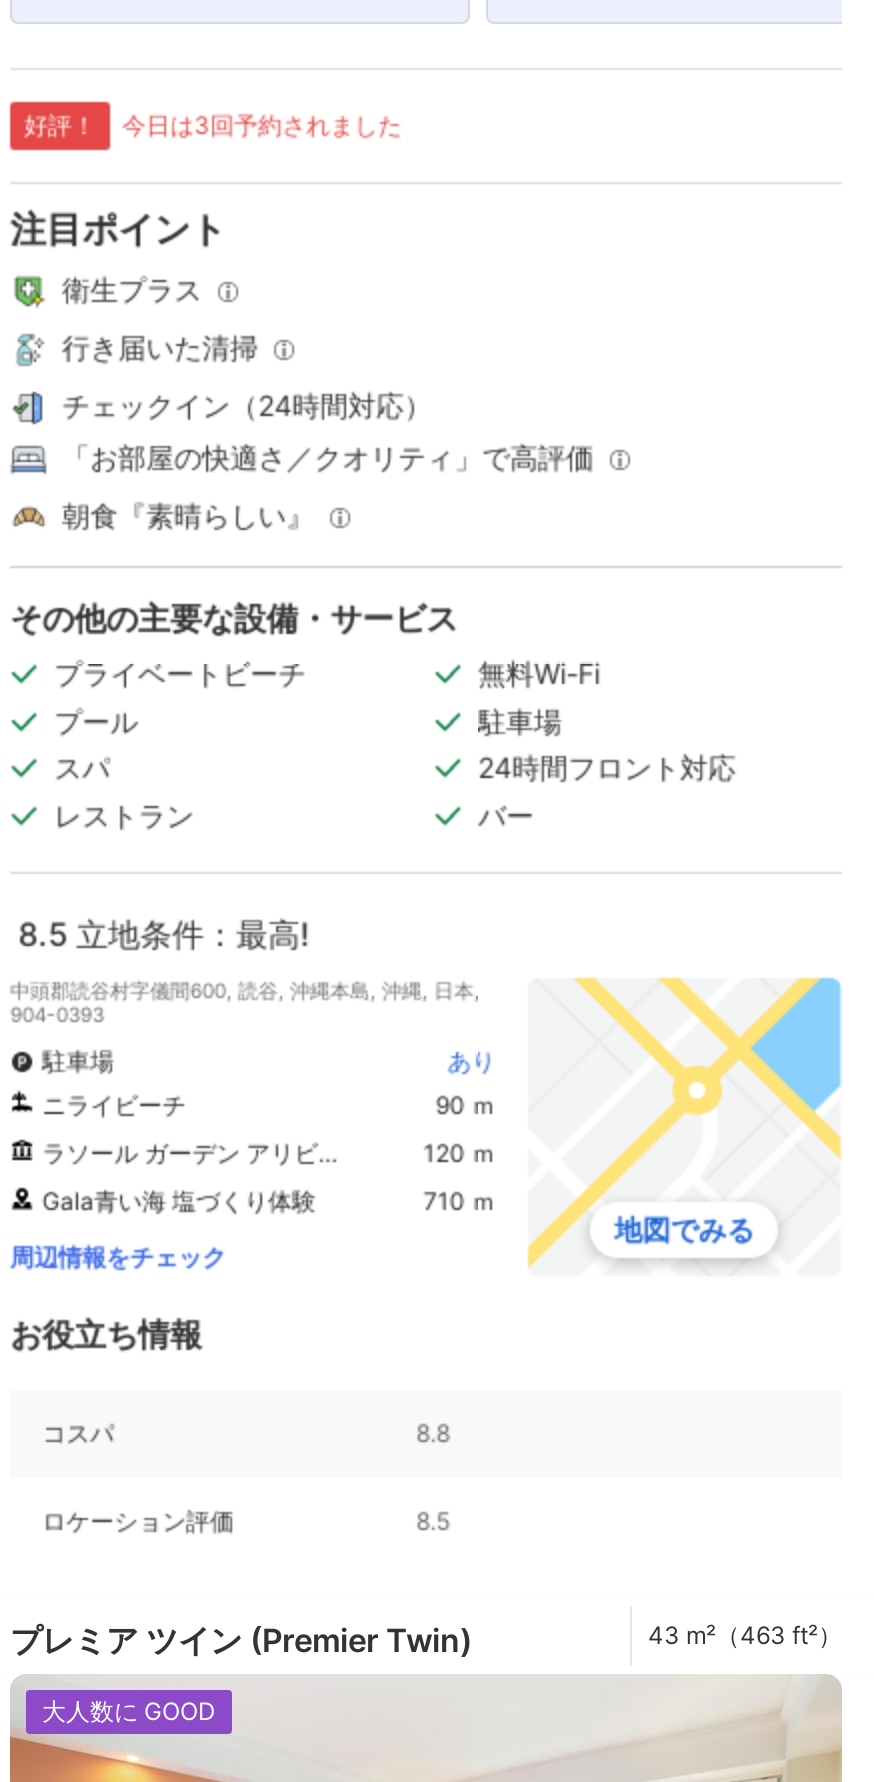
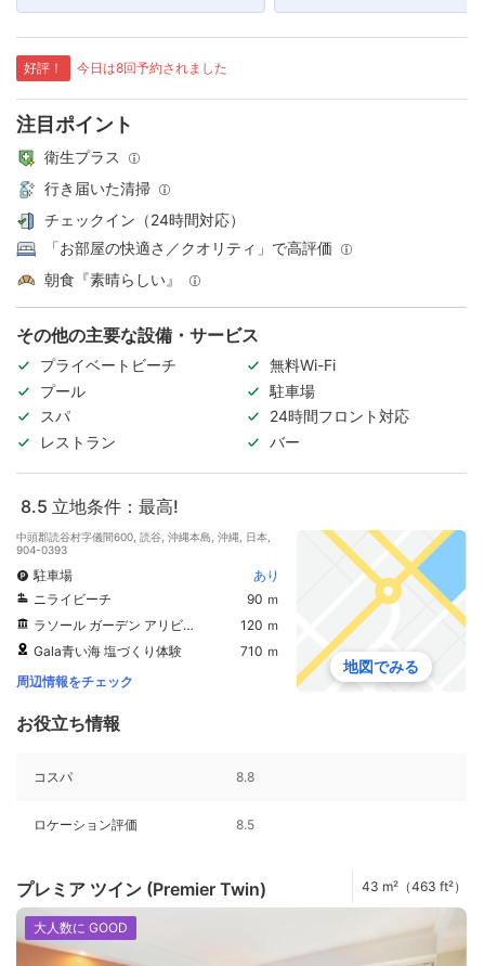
[122,110,402,140] 今日は3回予約されました -> [77,60,227,76] 今日は8回予約されました

